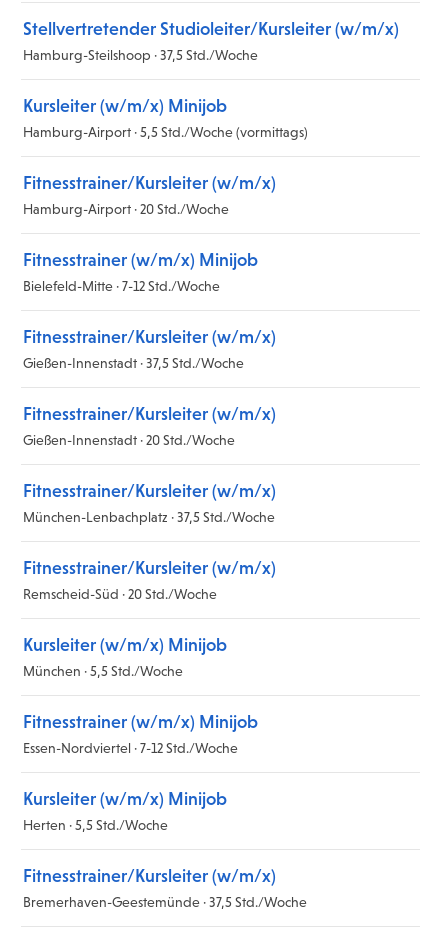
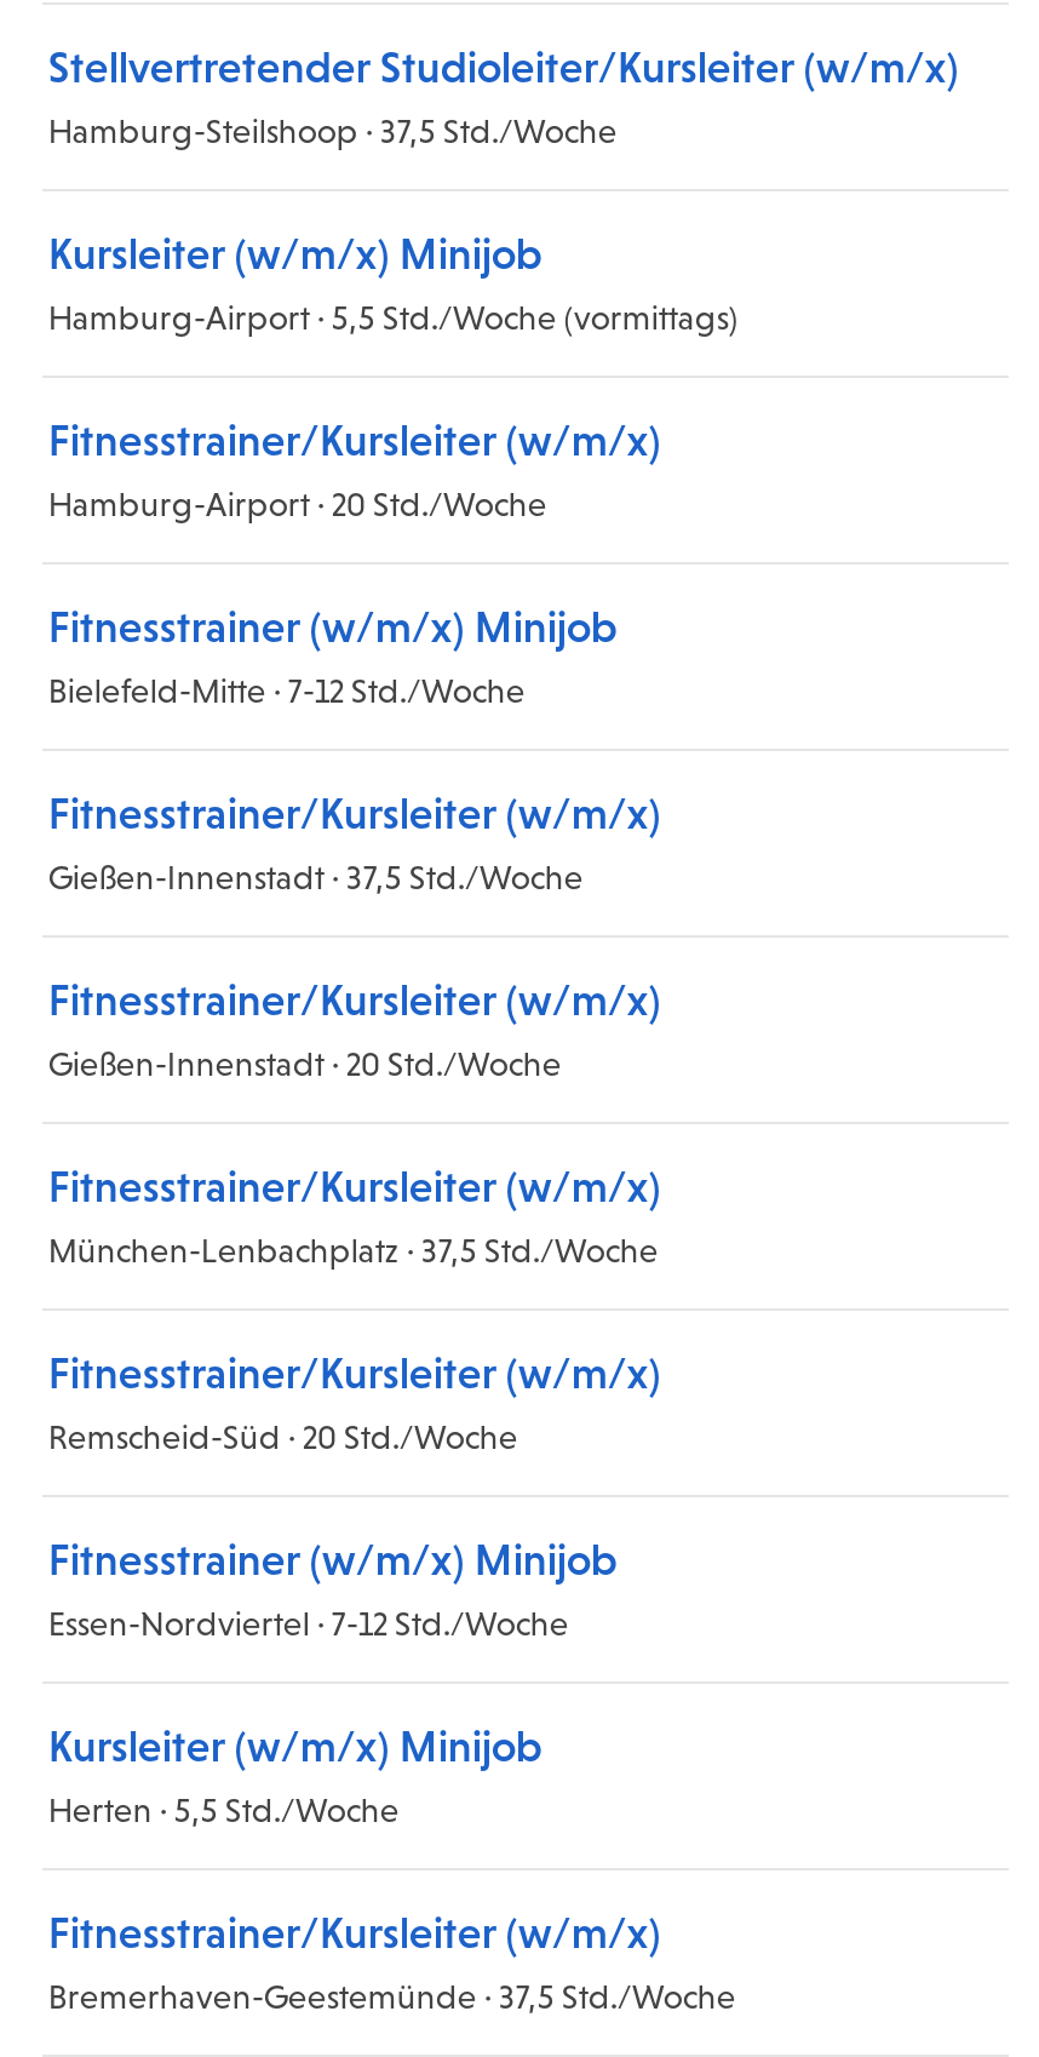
[23,635,227,679] Kursleiter (w/m/x) Minijob | München · 5,5 Std./Woche -> none

